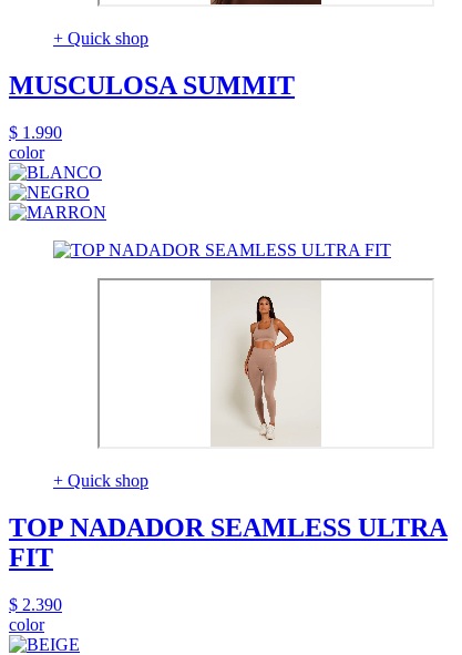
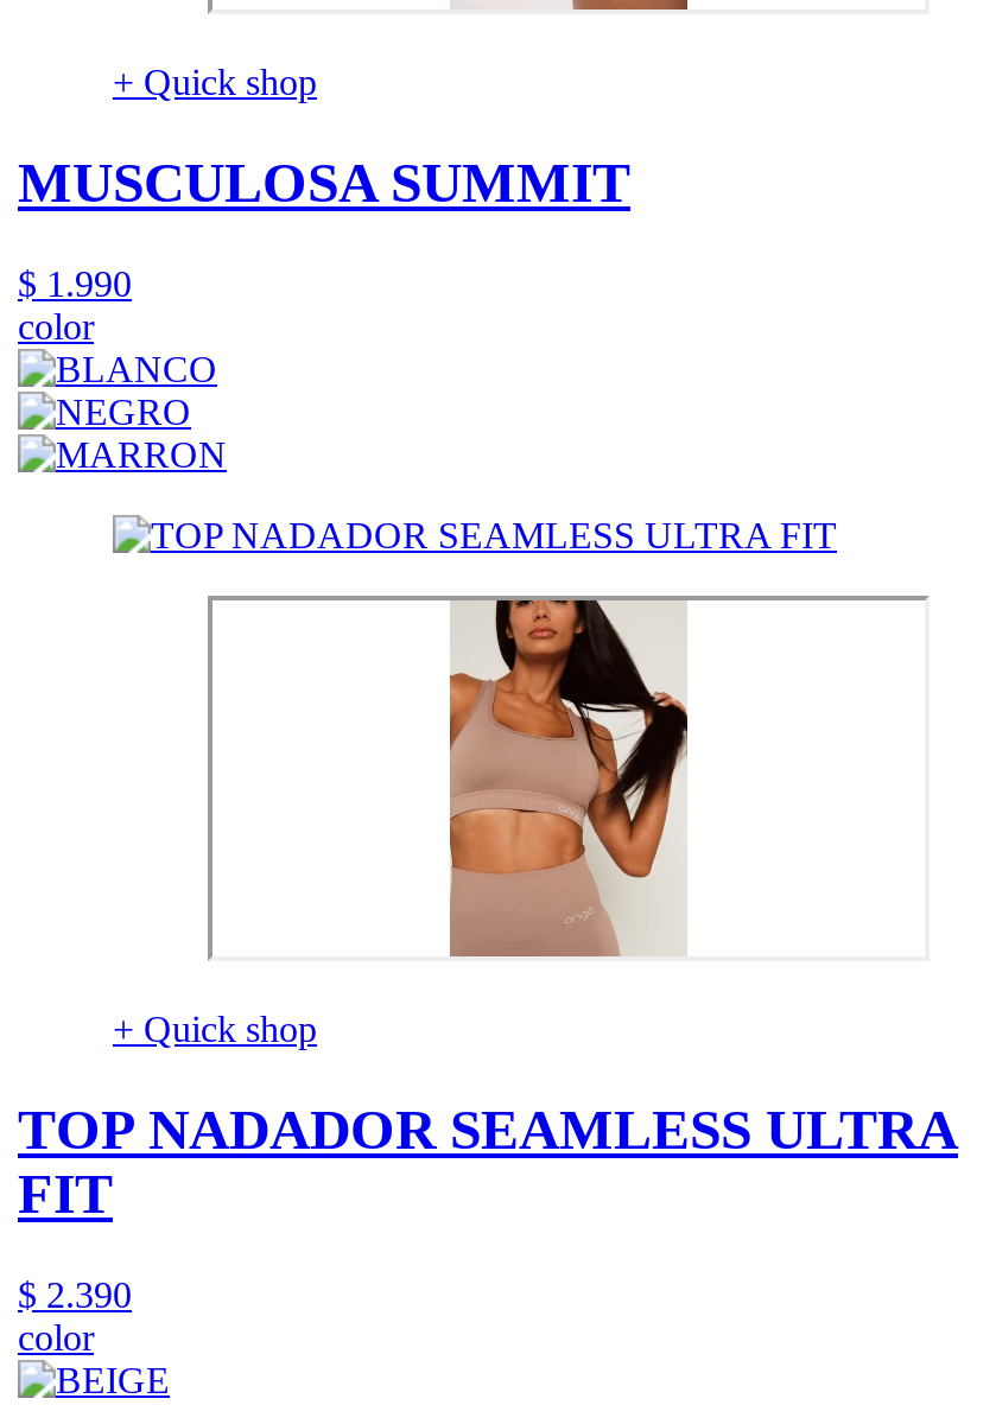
[211,280,321,446] [image] -> [448,598,690,956] [image]

